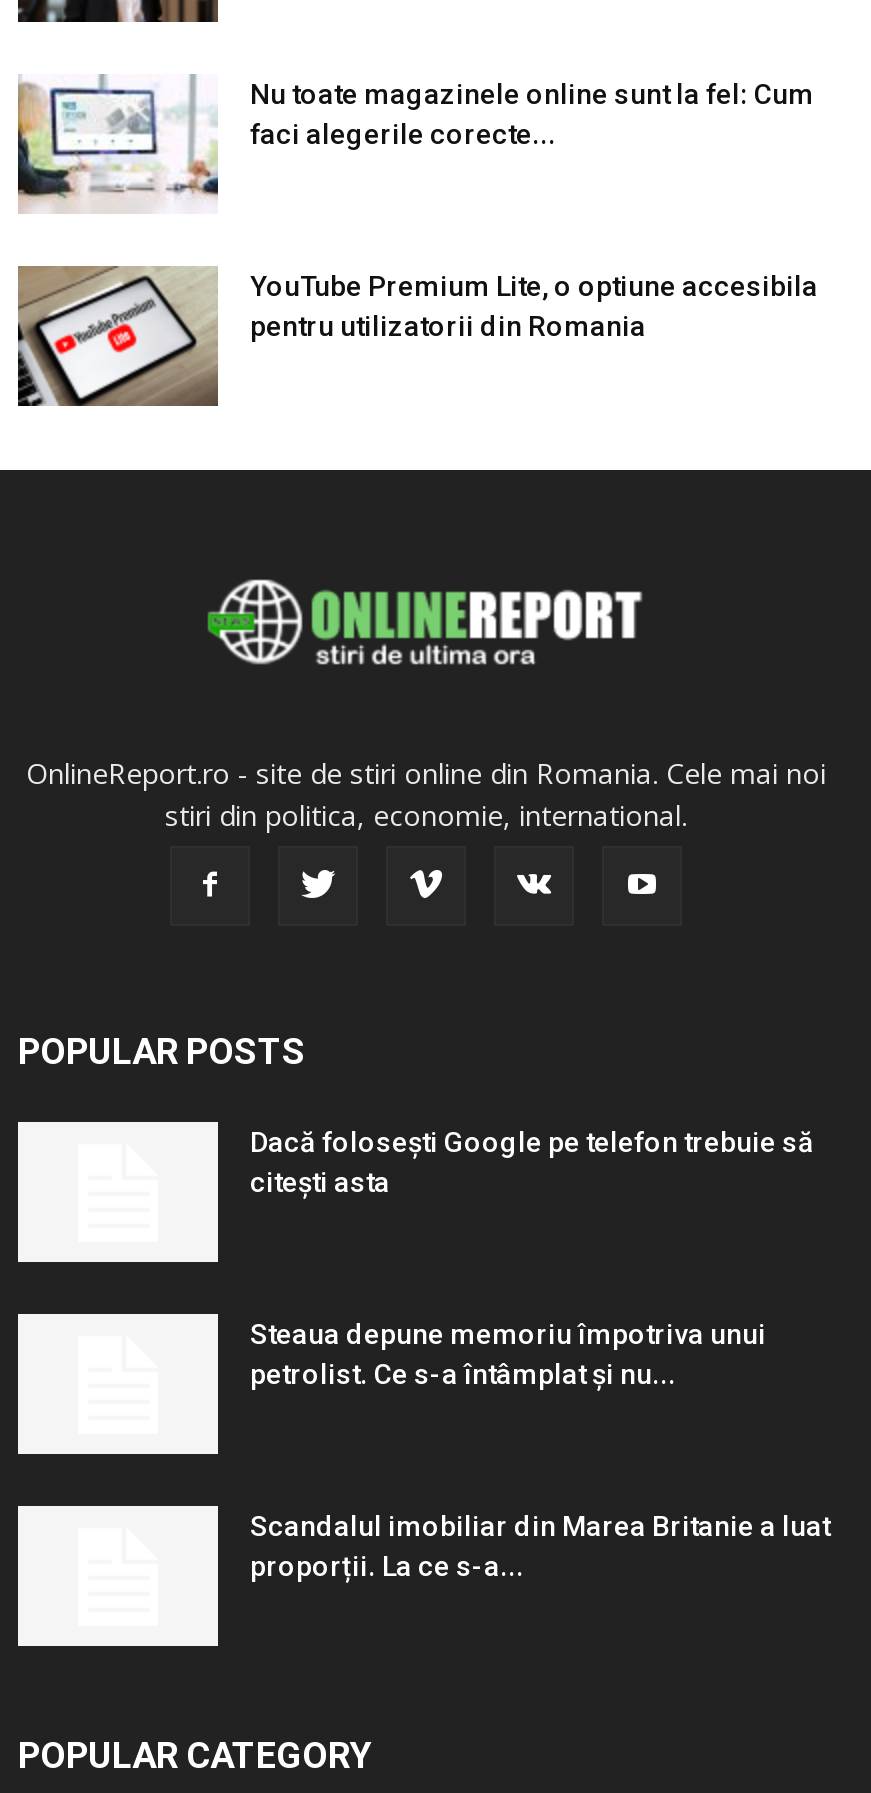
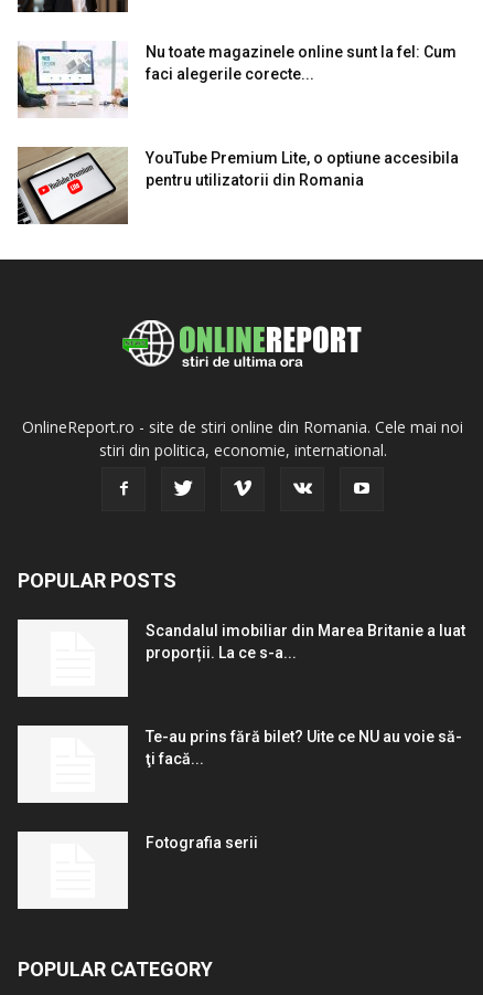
[250,1125,814,1197] Dacă folosești Google pe telefon trebuie să | citești asta -> none
[250,1317,766,1389] Steaua depune memoriu împotriva unui | petrolist. Ce s-a întâmplat și nu... -> none
moved [250,1509,830,1581] -> [146,621,465,661]: Scandalul imobiliar din Marea Britanie a luat | proporții. La ce s-a...
none -> [146,727,462,767] Te-au prins fără bilet? Uite ce NU au voie să- | ţi facă...
none -> [146,833,258,851] Fotografia serii

